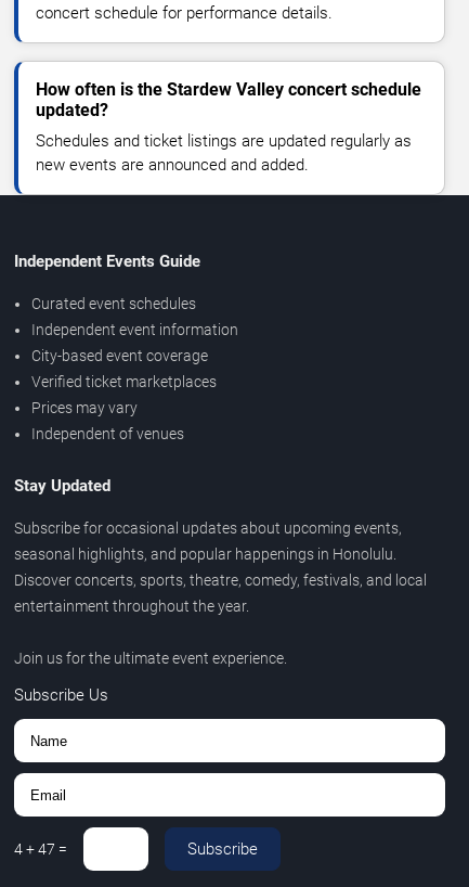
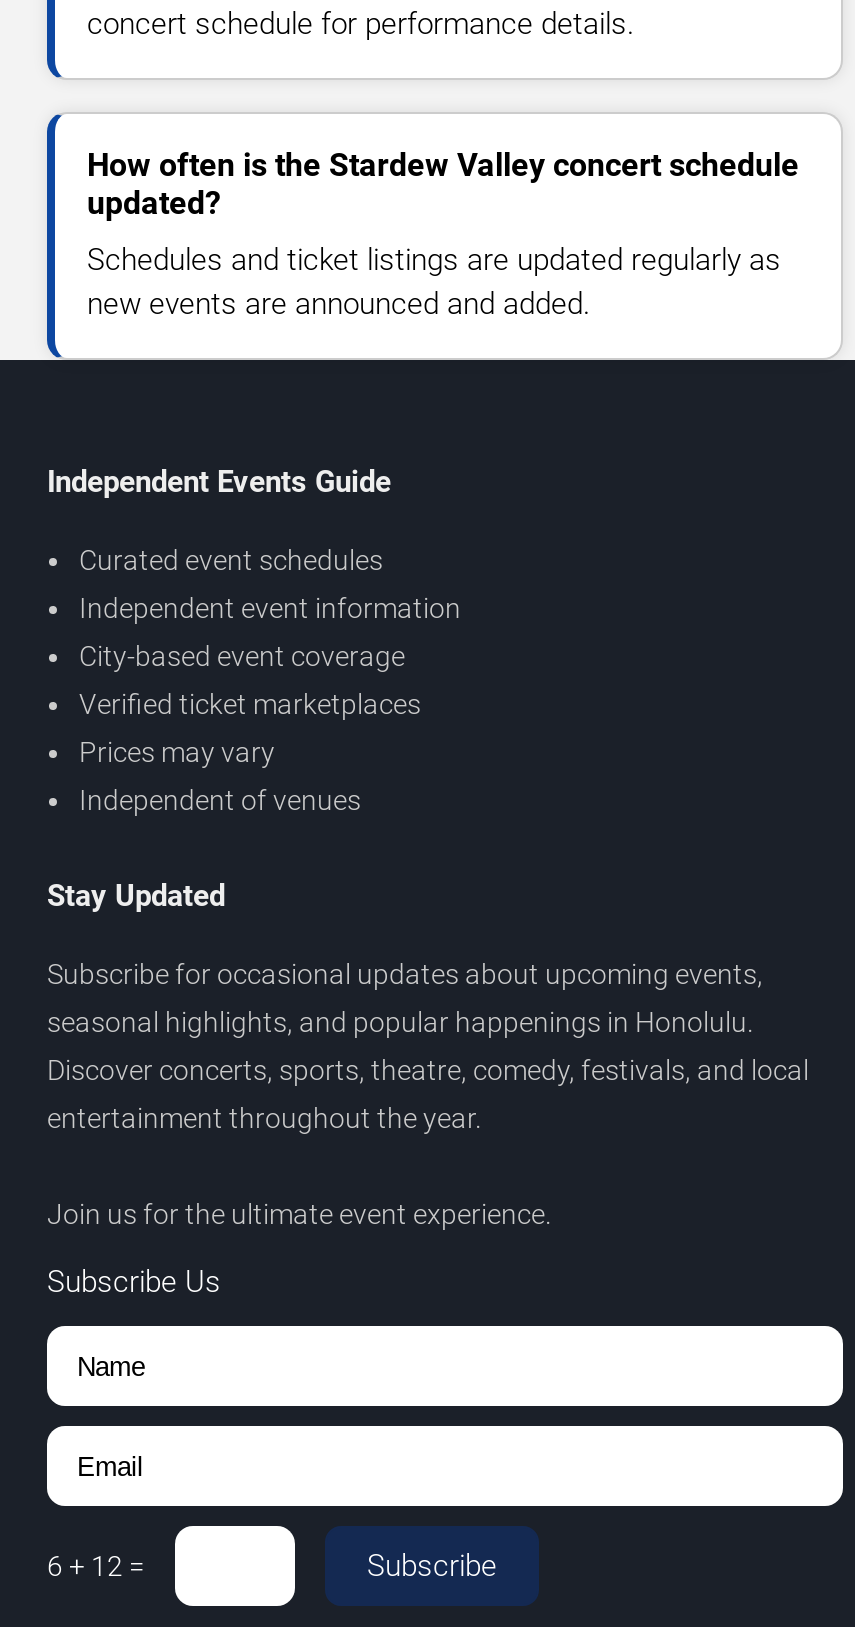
[14,841,67,858] 4 + 47 = -> [47,1551,145,1583] 6 + 12 =

